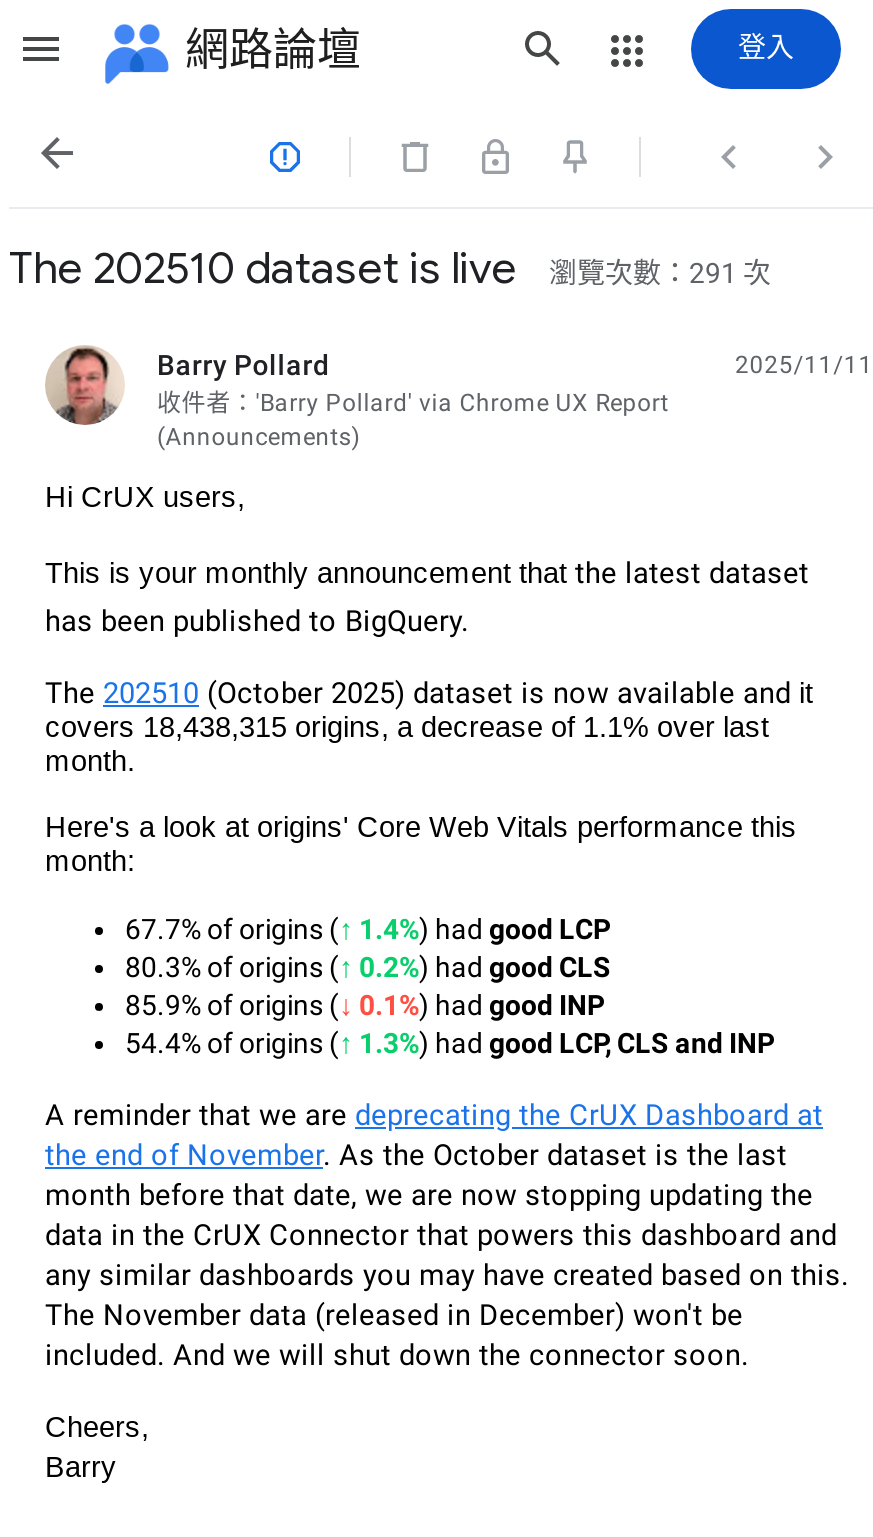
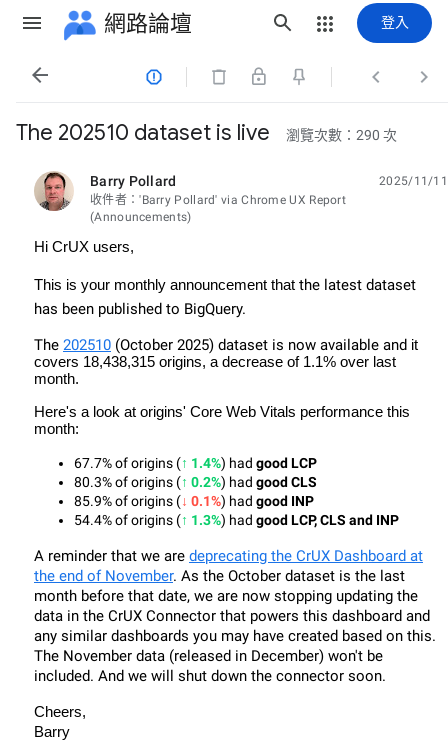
[9,241,771,295] The 202510 dataset is live 瀏覽次數：291 次 -> [16,119,397,146] The 202510 dataset is live 瀏覽次數：290 次

